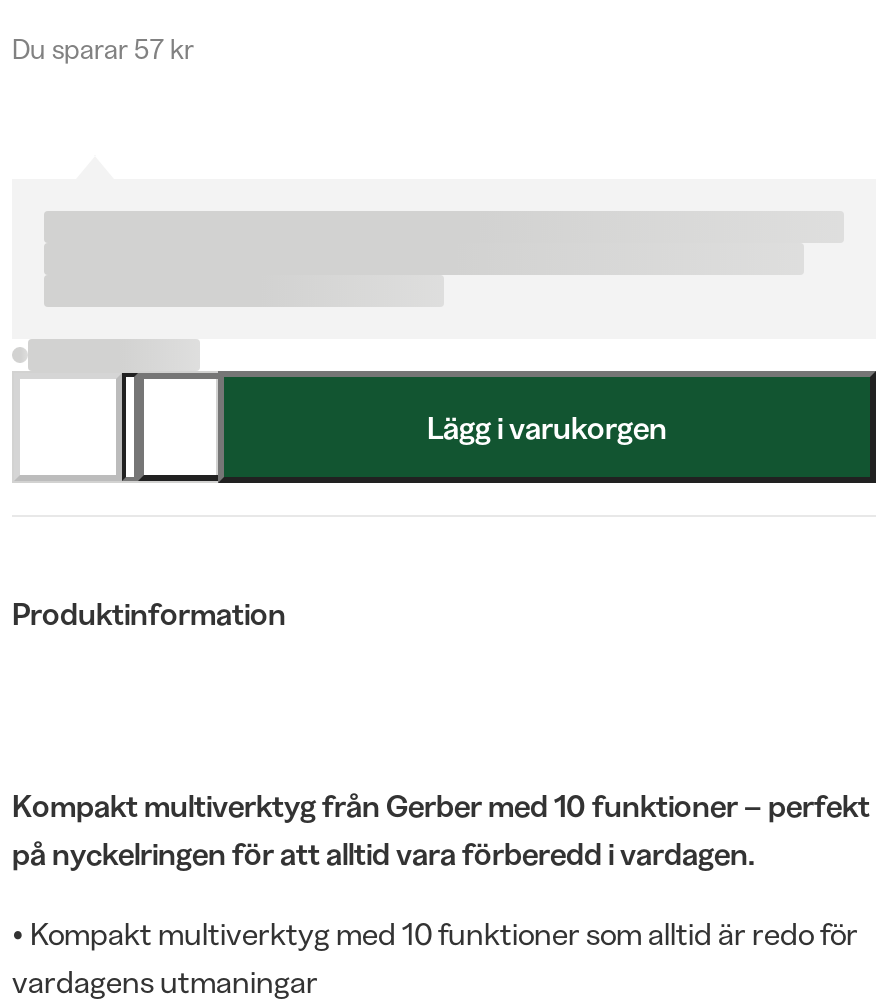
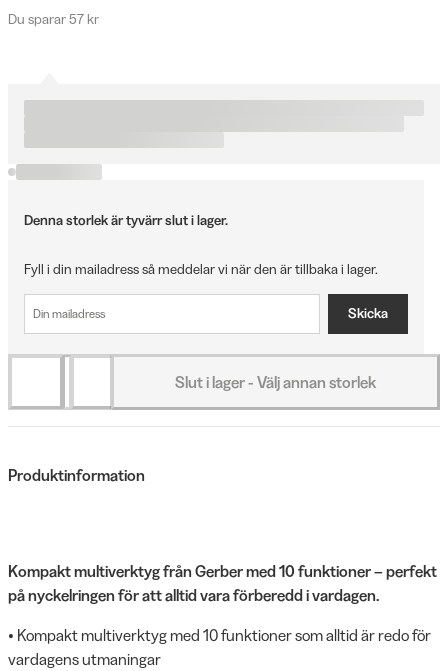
[427,406,667,446] Lägg i varukorgen -> [24,211,388,392] Denna storlek är tyvärr slut i lager. | Fyll i din mailadress så meddelar vi när den är tillbaka i lager. | Skicka | Slut i lager - Välj annan storlek

